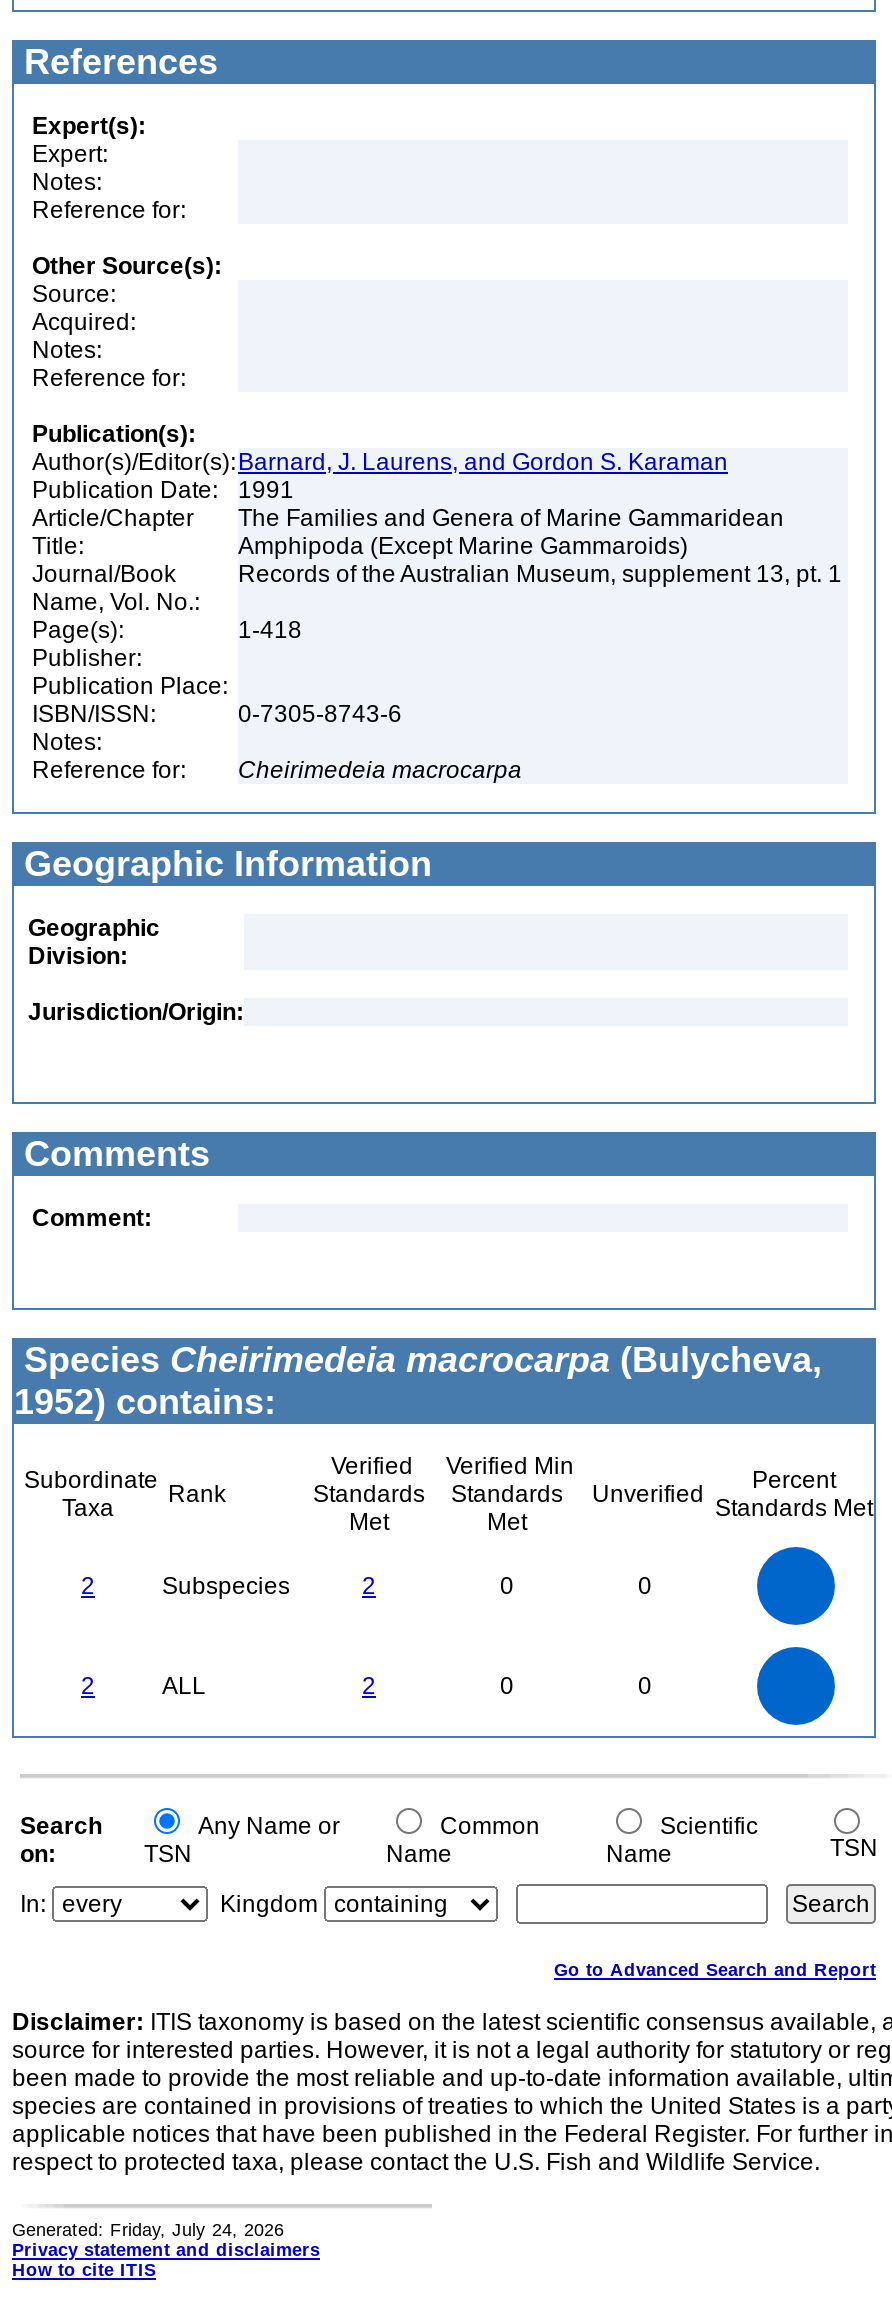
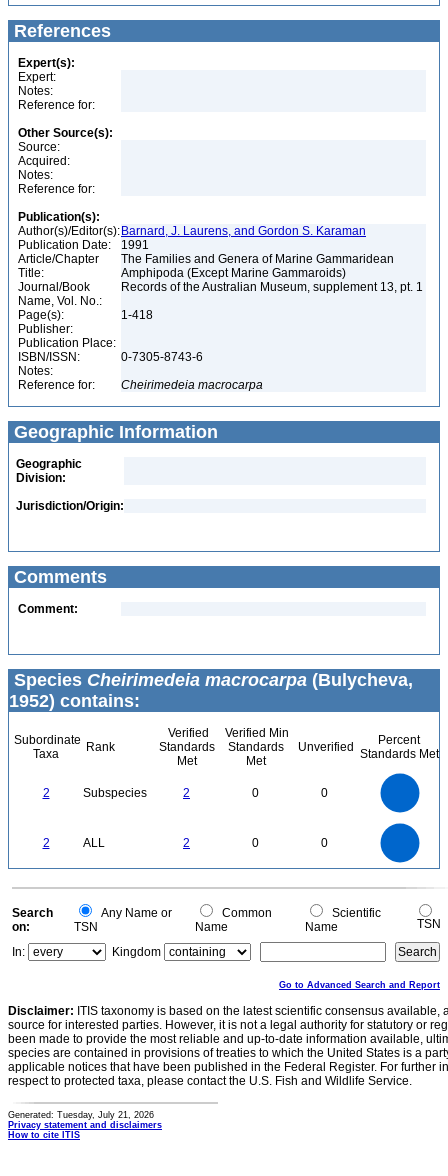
[12,2220,284,2240] Generated: Friday, July 24, 2026 -> [8,1110,154,1120] Generated: Tuesday, July 21, 2026

